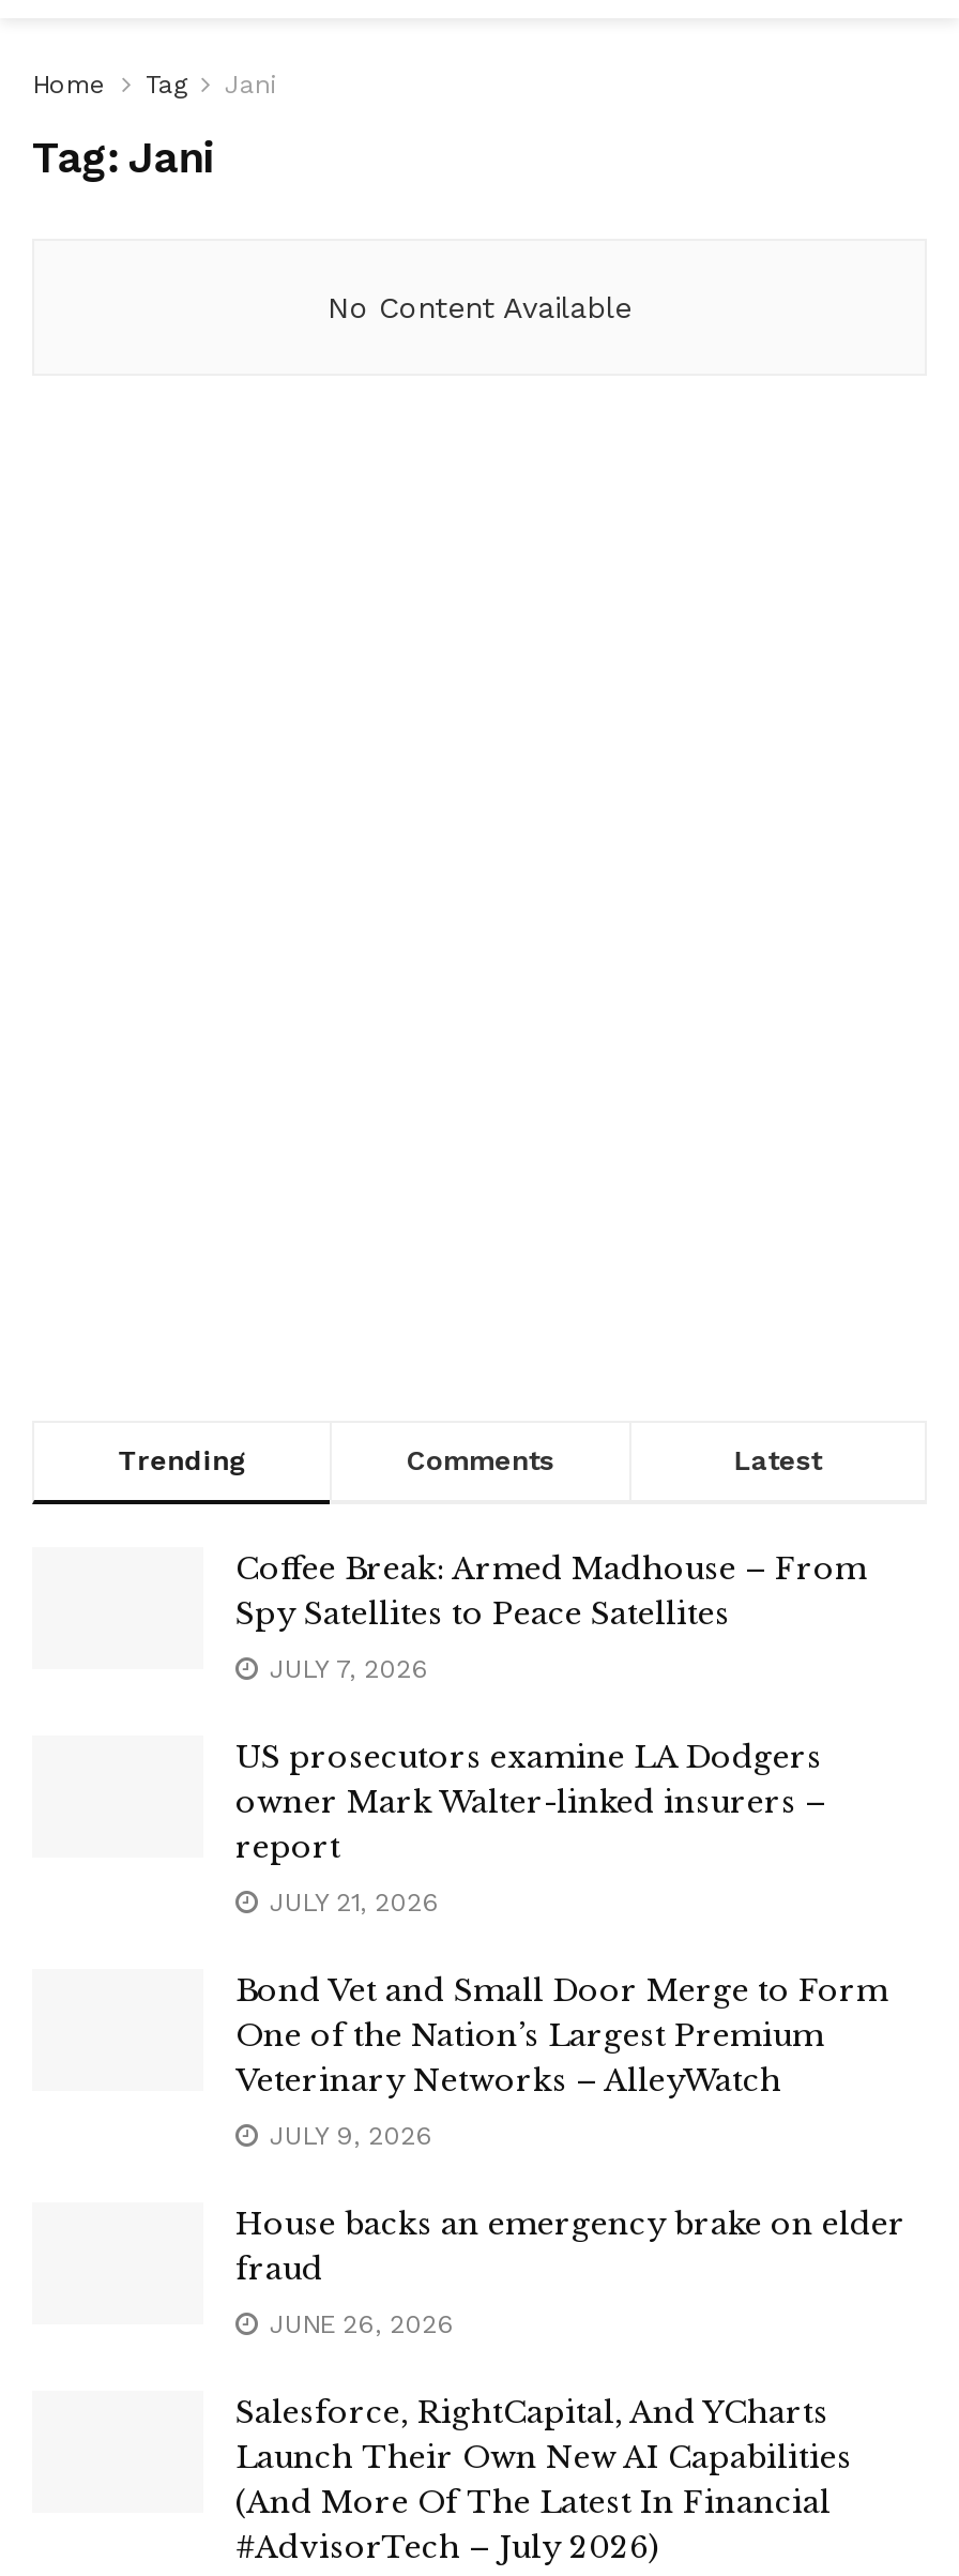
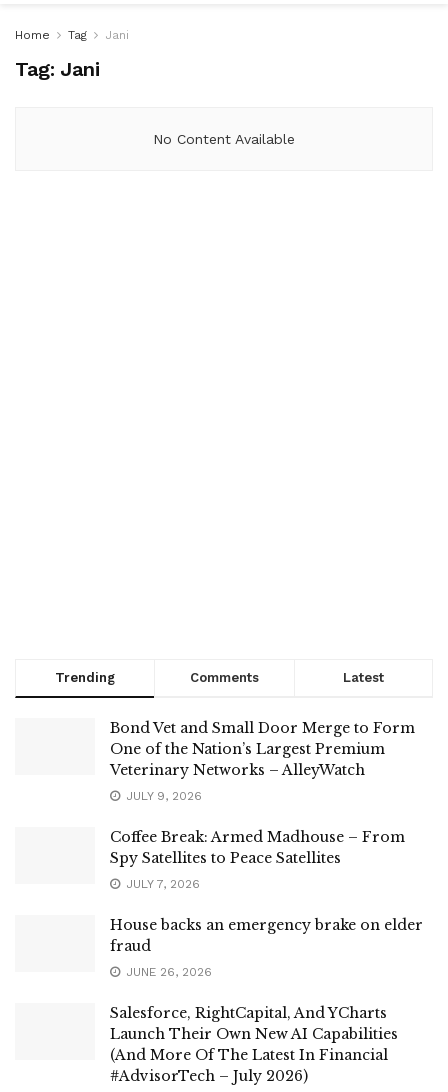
moved [235,1549,867,1684] -> [110,828,405,891]: Coffee Break: Armed Madhouse – From | Spy Satellites to Peace Satellites | JULY 7, 2026
[235,1738,826,1918] US prosecutors examine LA Dodgers | owner Mark Walter-linked insurers – | report | JULY 21, 2026 -> none
moved [235,1971,888,2151] -> [110,719,415,803]: Bond Vet and Small Door Merge to Form | One of the Nation’s Largest Premium | Veterinary Networks – AlleyWatch | JULY 9, 2026

